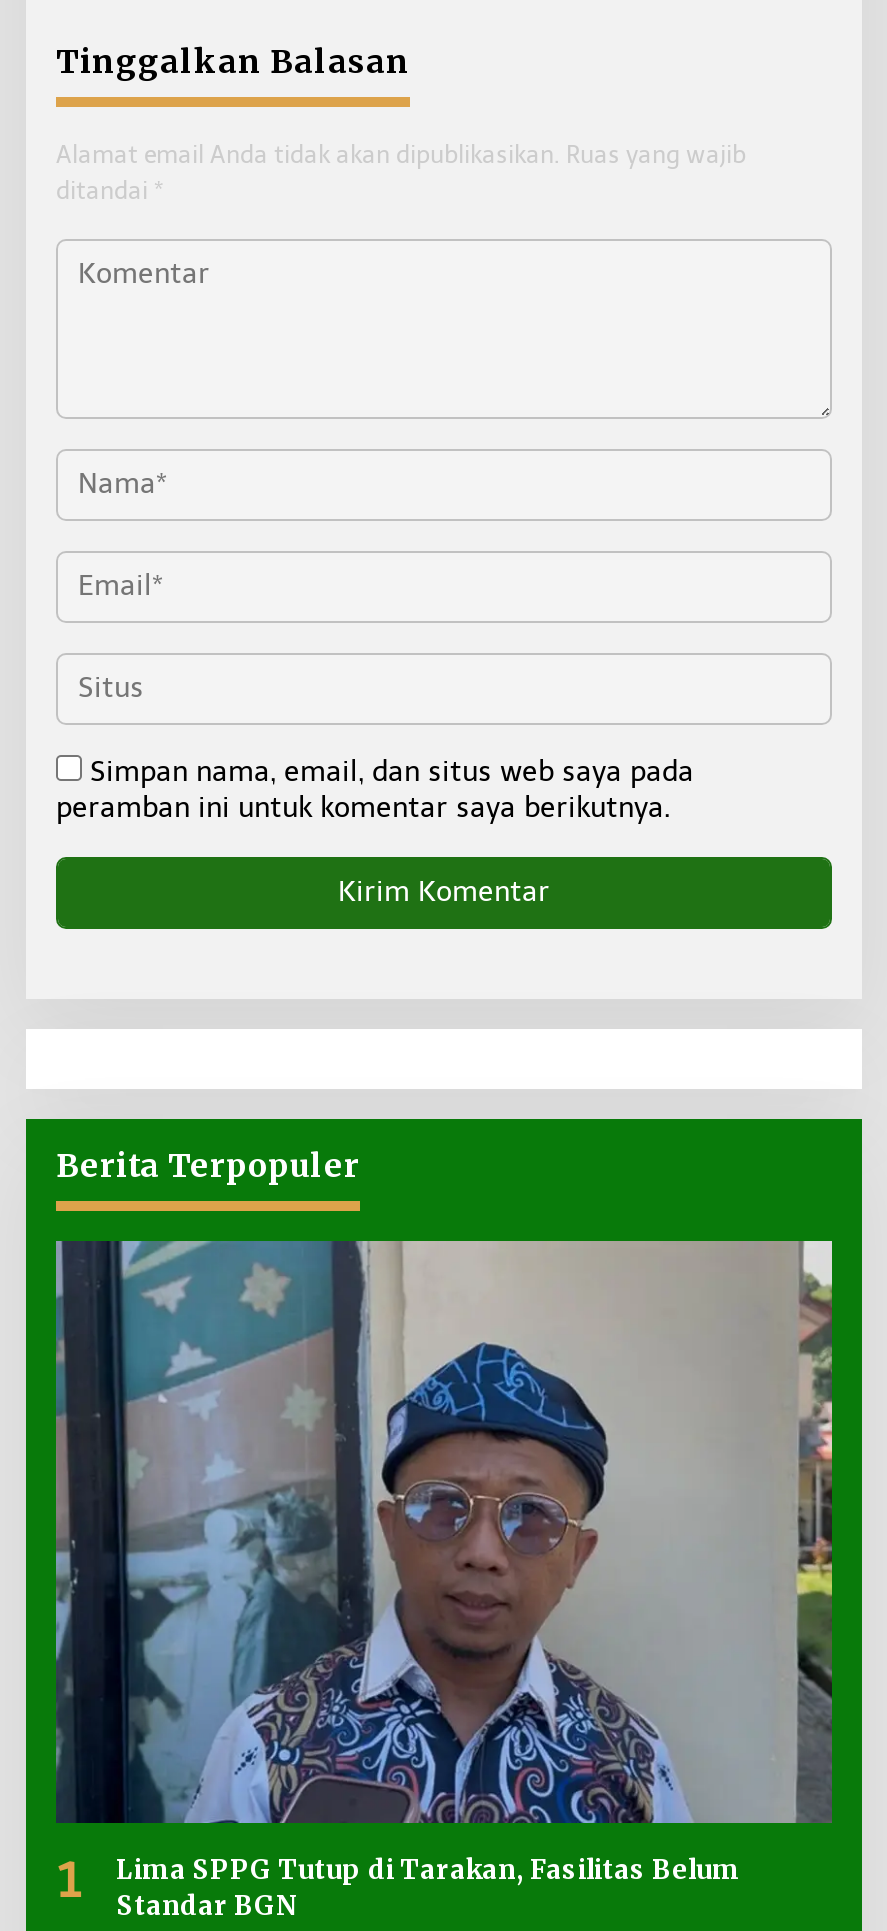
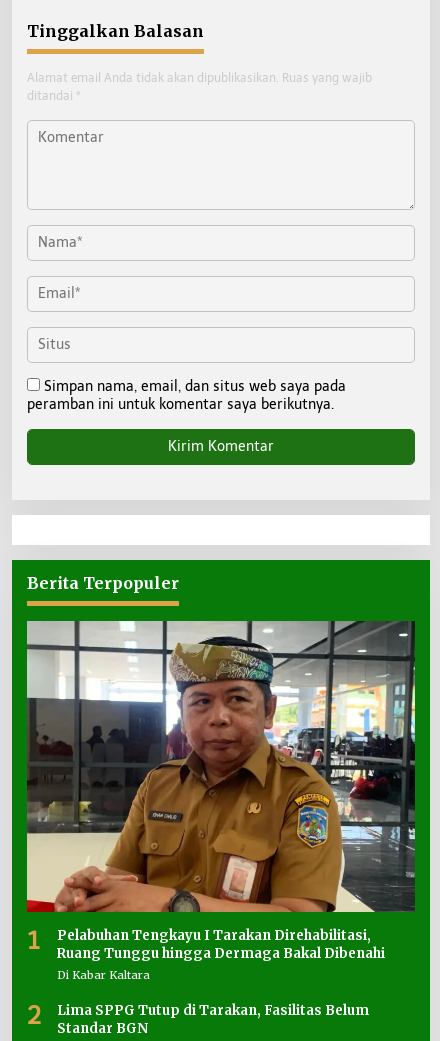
[54,1239,834,1825] [image] -> [26,620,416,913] [image]
none -> [27,927,385,1030] Pelabuhan Tengkayu I Tarakan Direhabilitasi, | Ruang Tunggu hingga Dermaga Bakal Dibenahi | Di Kabar Kaltara | 2

